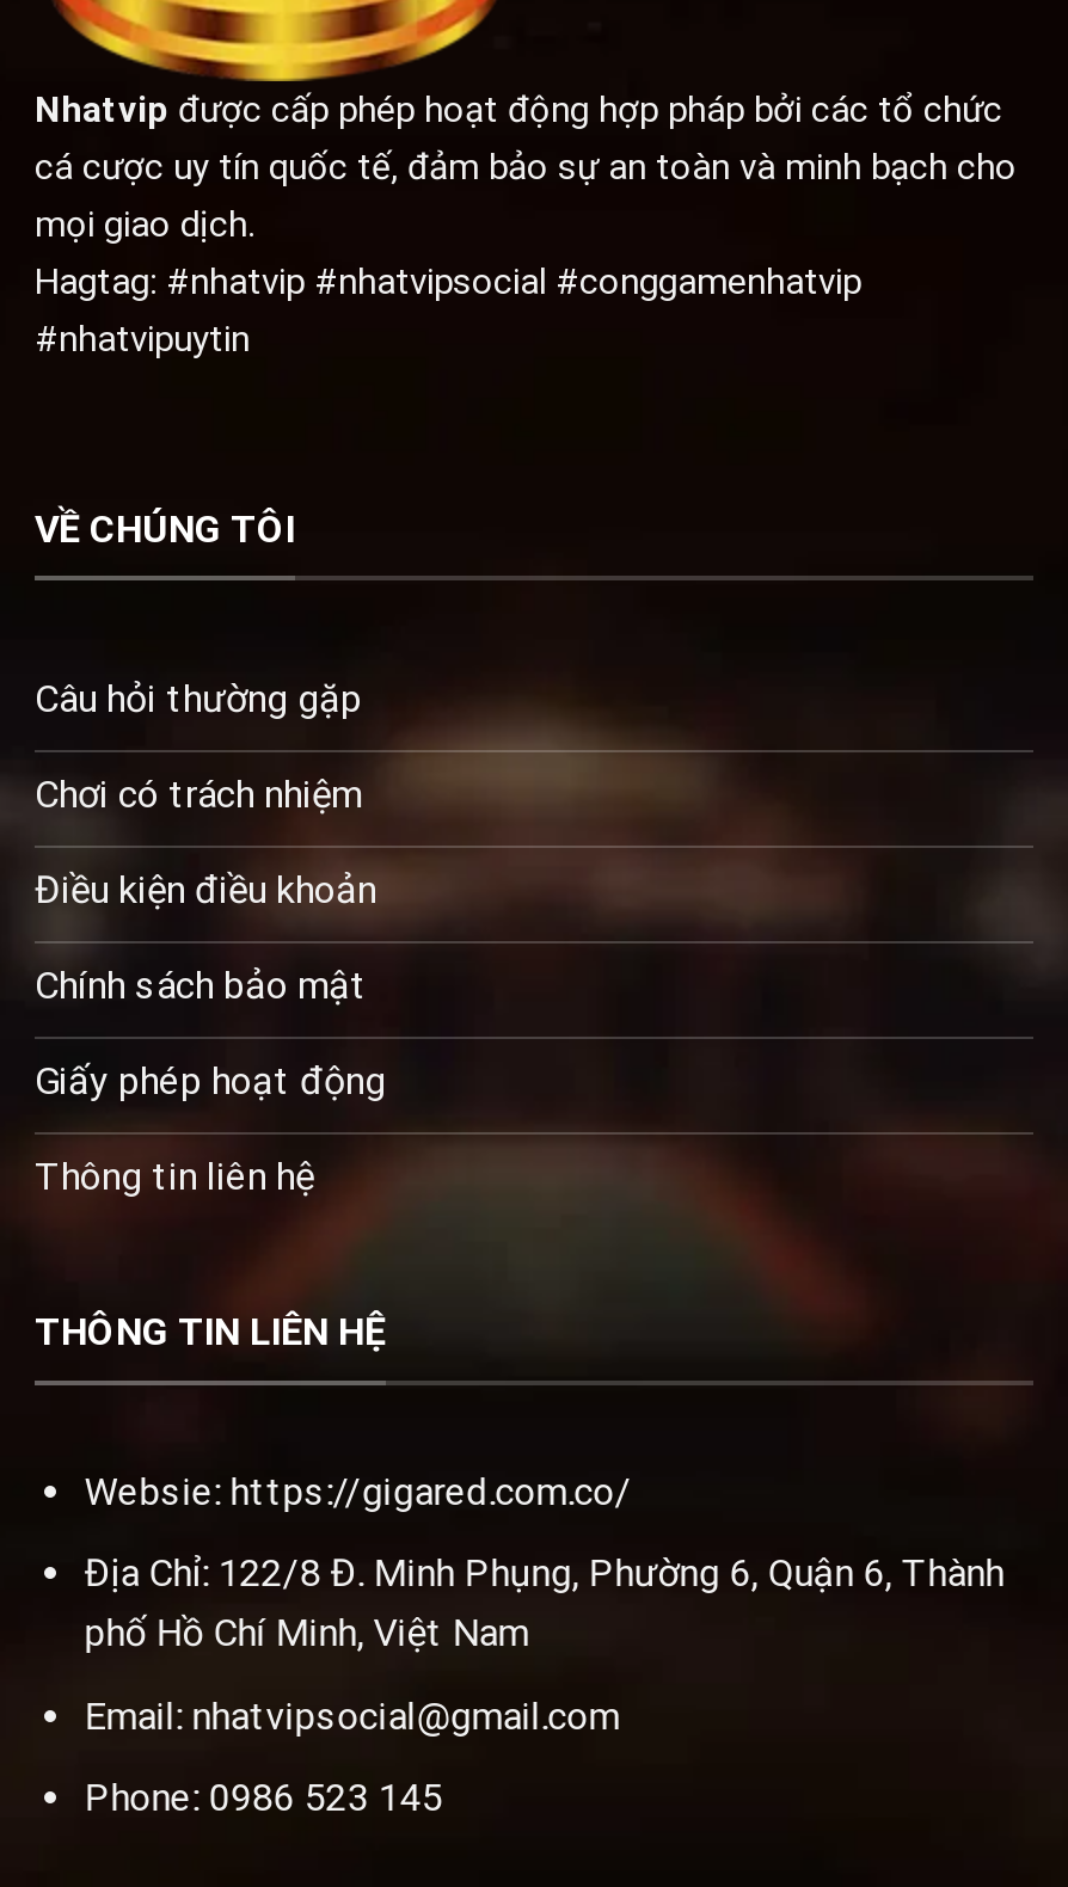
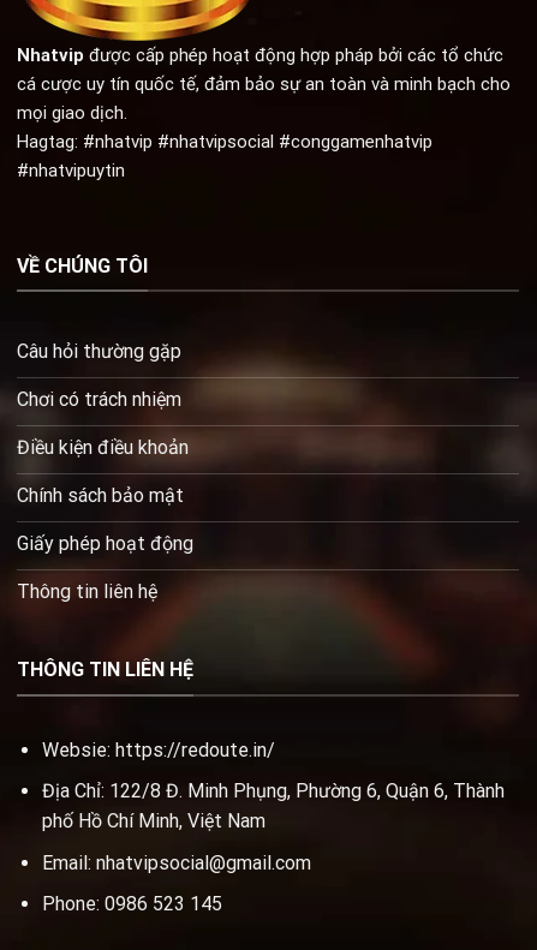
[84,1468,631,1514] Websie: https://gigared.com.co/ -> [42,738,275,761] Websie: https://redoute.in/

